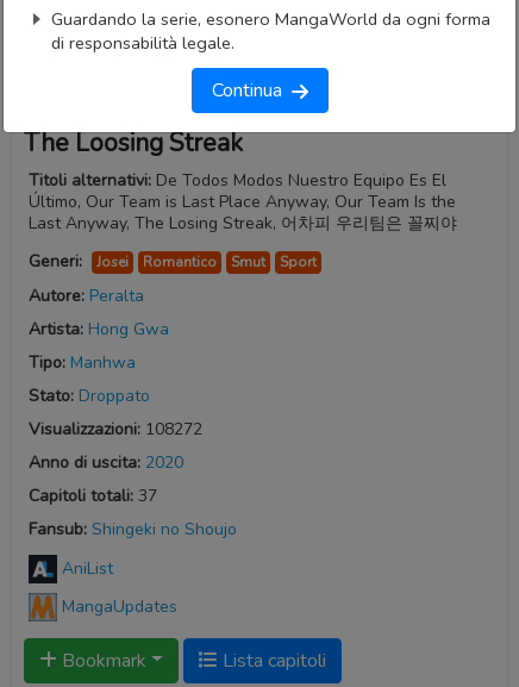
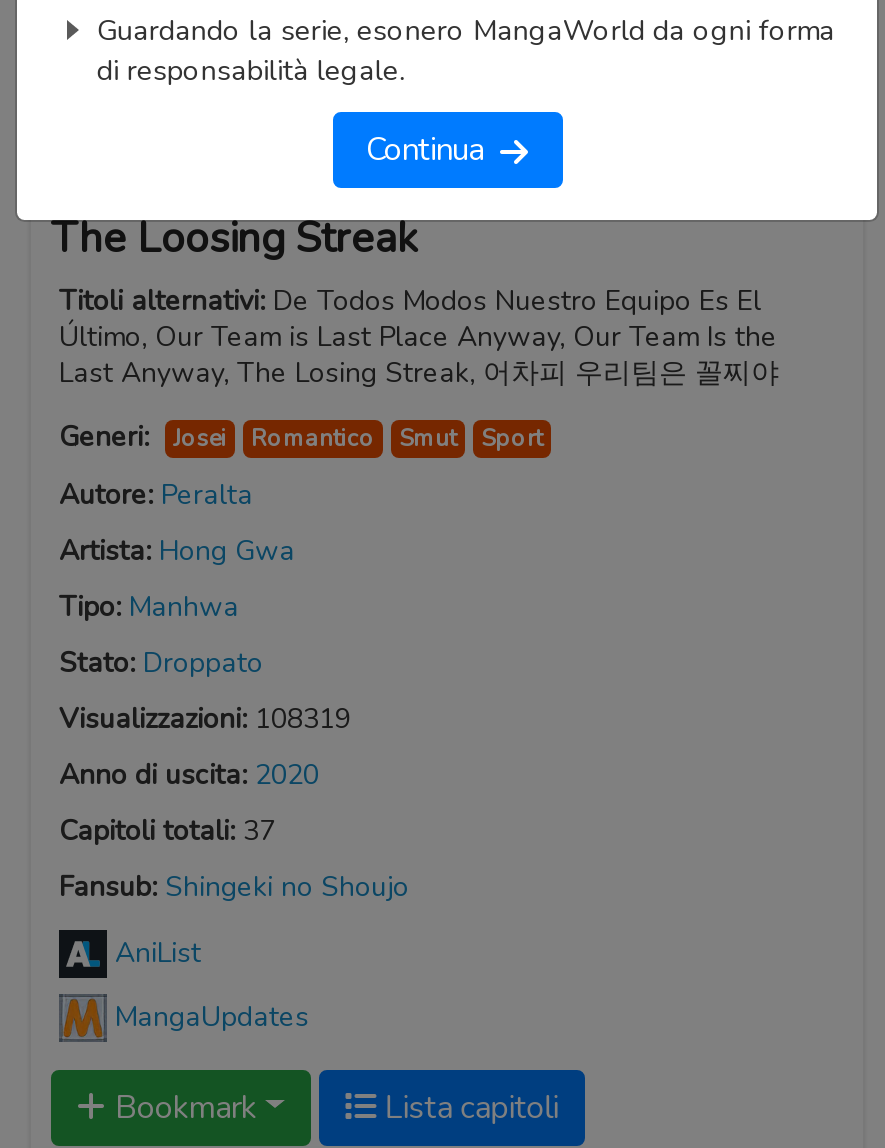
[29,417,202,440] Visualizzazioni: 108272 -> [59,699,351,737] Visualizzazioni: 108319

